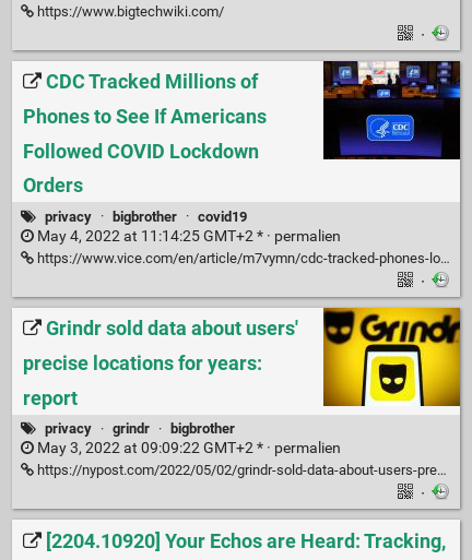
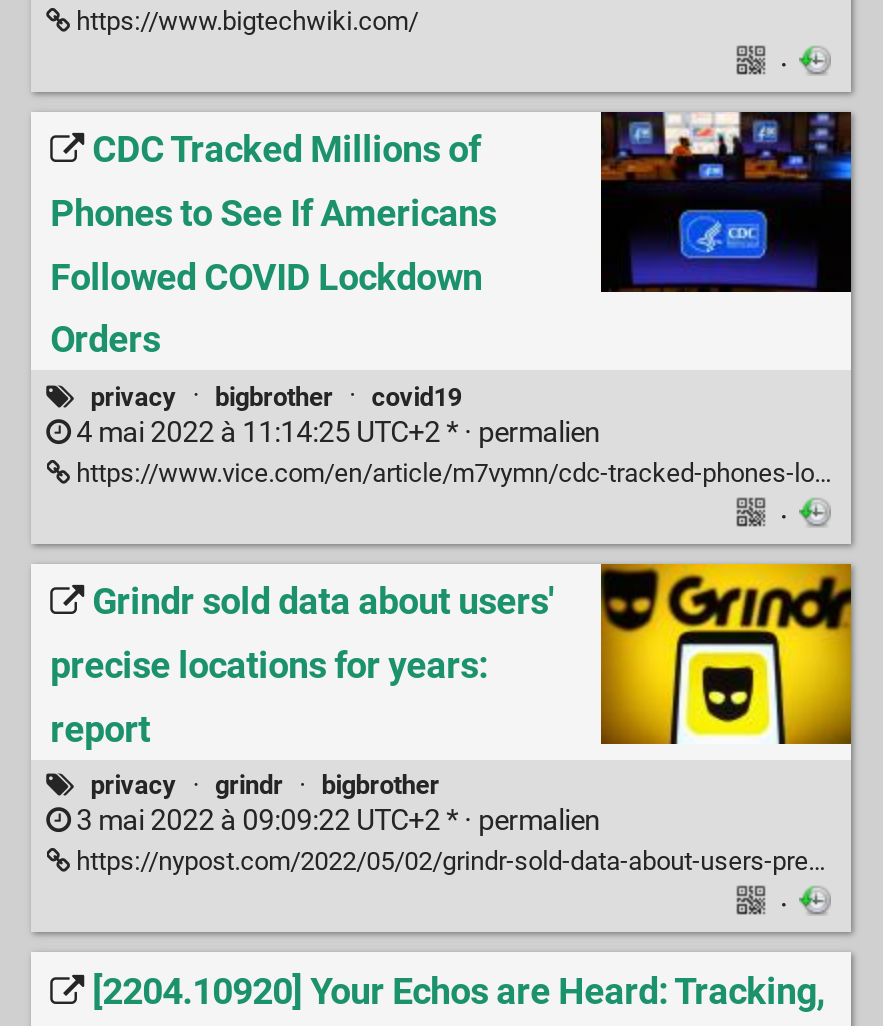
[34,227,341,245] May 4, 2022 at 11:14:25 GMT+2 * · permalien -> [70,416,600,450] 4 mai 2022 à 11:14:25 UTC+2 * · permalien
[34,439,341,457] May 3, 2022 at 09:09:22 GMT+2 * · permalien -> [70,804,600,838] 3 mai 2022 à 09:09:22 UTC+2 * · permalien

